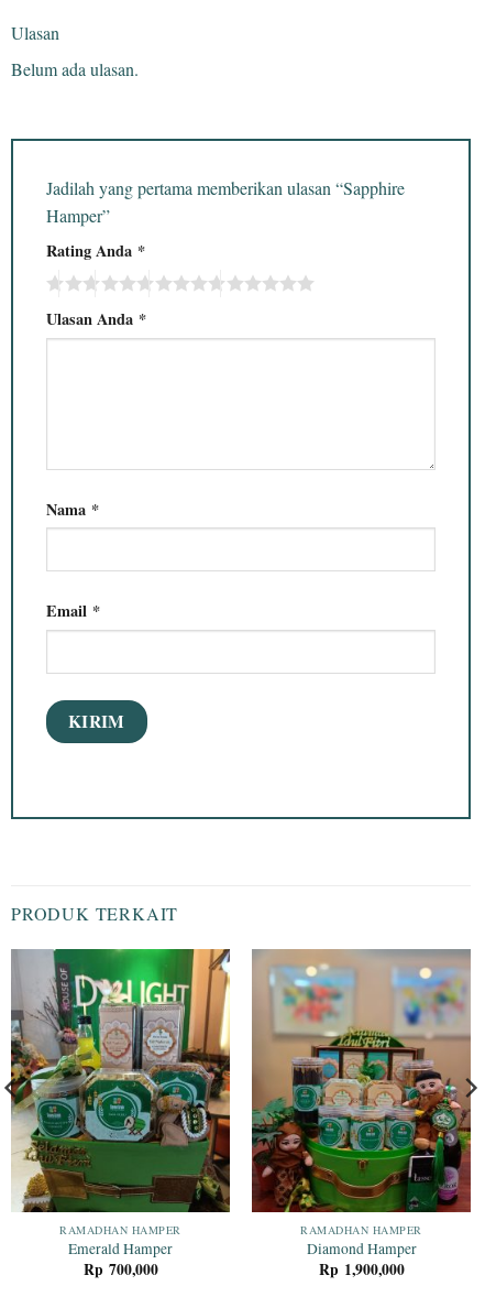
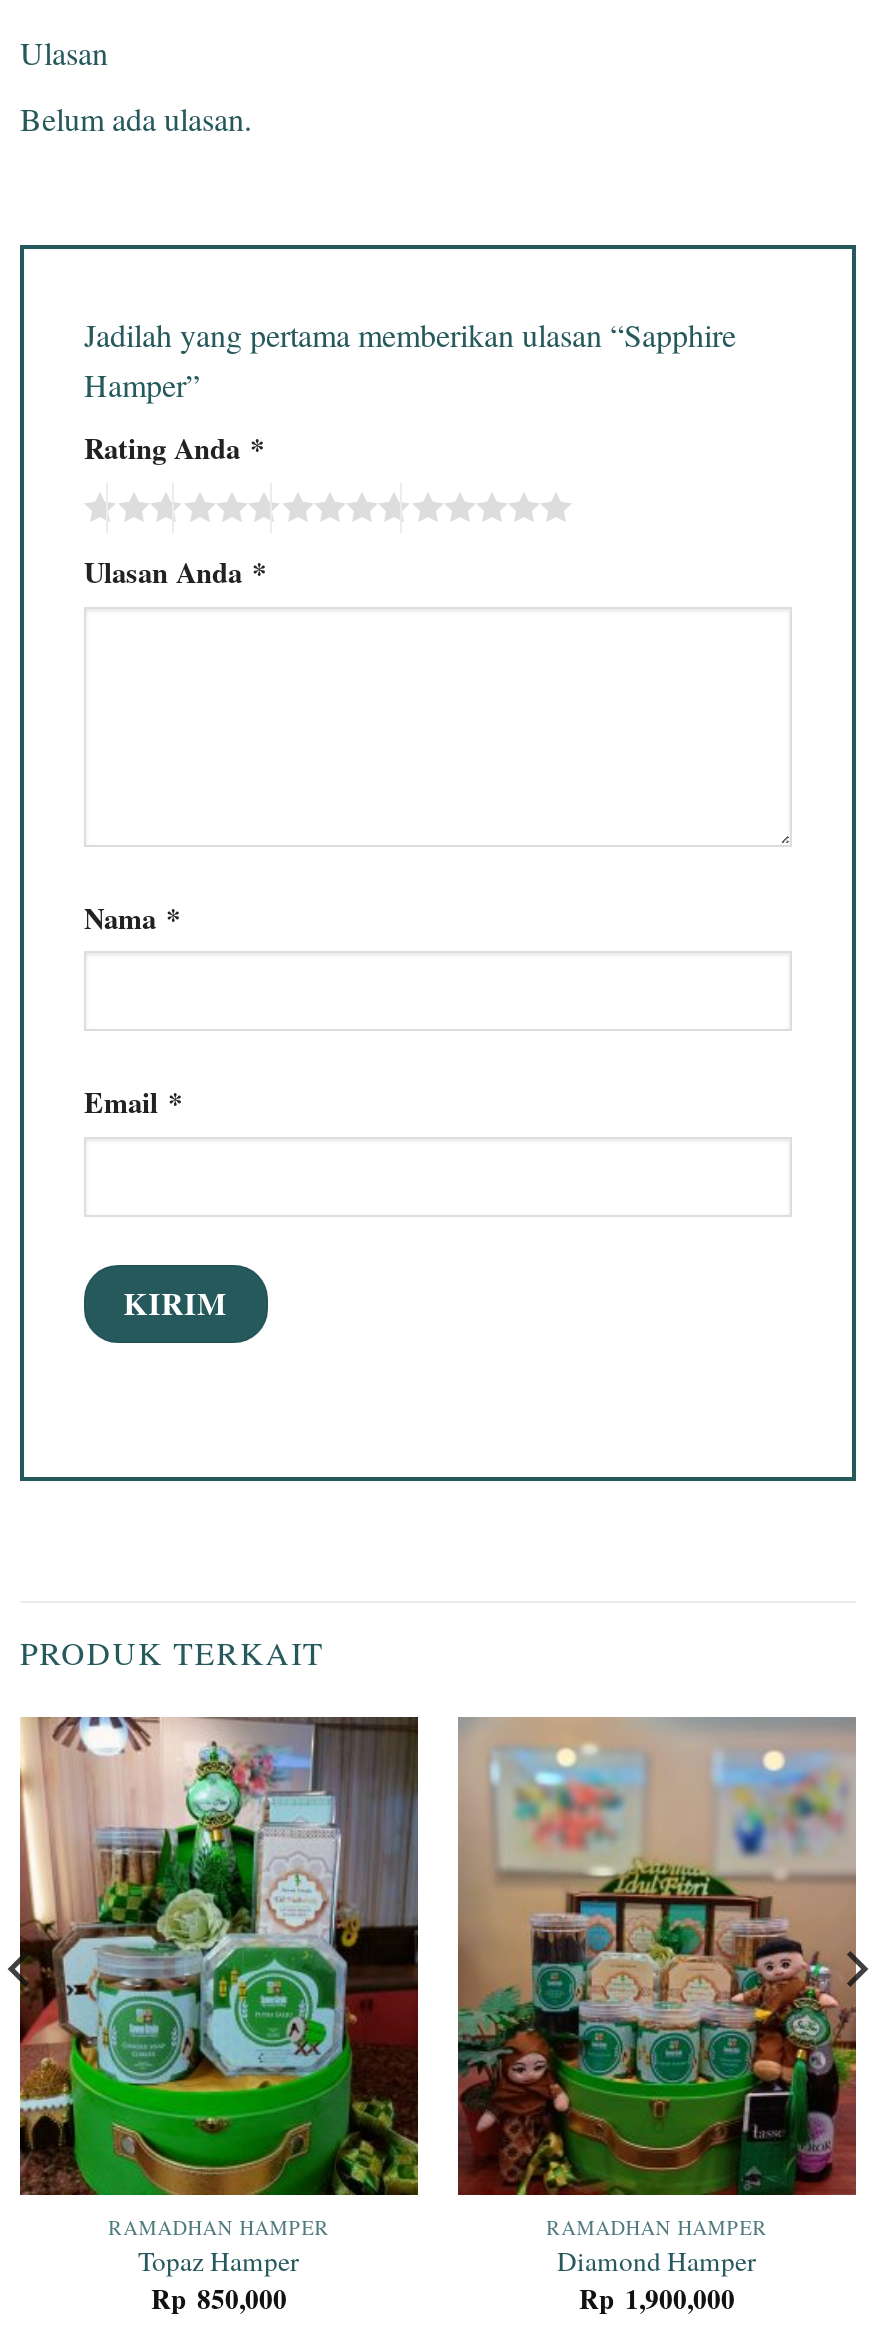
[10,948,231,1259] [image] | Emerald Hamper -> [18,1715,420,2280] [image] | Topaz Hamper
[83,1258,158,1280] Rp 700,000 -> [151,2279,287,2319] Rp 850,000

